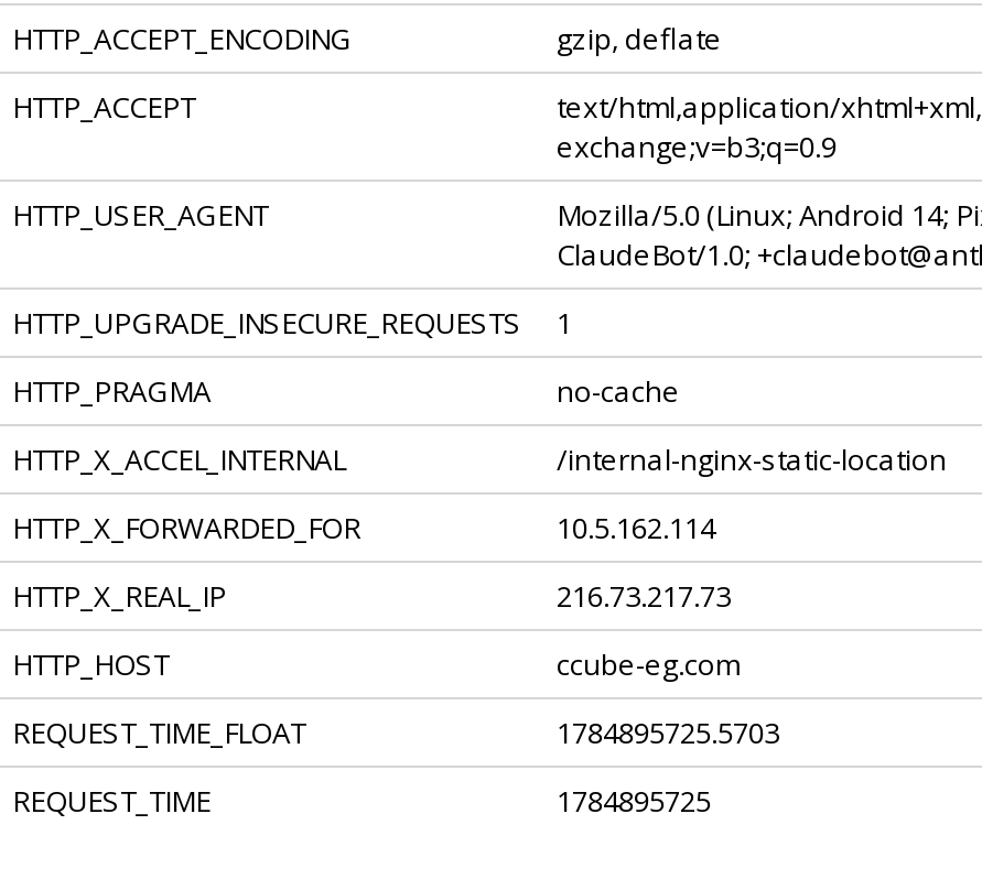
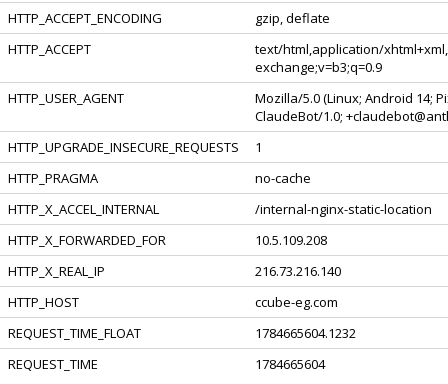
[557,508,715,547] 10.5.162.114 -> [255,231,327,249] 10.5.109.208
[557,576,731,616] 216.73.217.73 -> [255,262,341,280] 216.73.216.140
[557,713,779,752] 1784895725.5703 -> [255,324,356,342] 1784665604.1232
[557,781,711,821] 1784895725 -> [255,355,325,373] 1784665604

